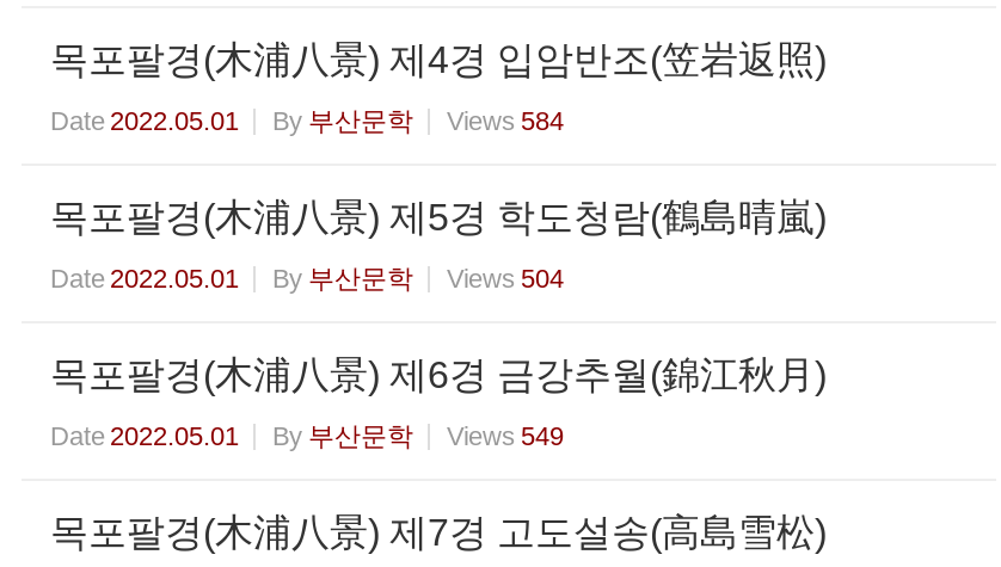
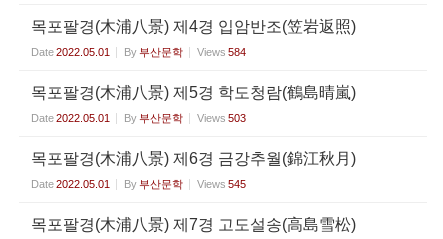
[50,263,564,292] Date 2022.05.01 By 부산문학 Views 504 -> [31,112,246,124] Date 2022.05.01 By 부산문학 Views 503
[50,421,564,450] Date 2022.05.01 By 부산문학 Views 549 -> [31,178,246,190] Date 2022.05.01 By 부산문학 Views 545

